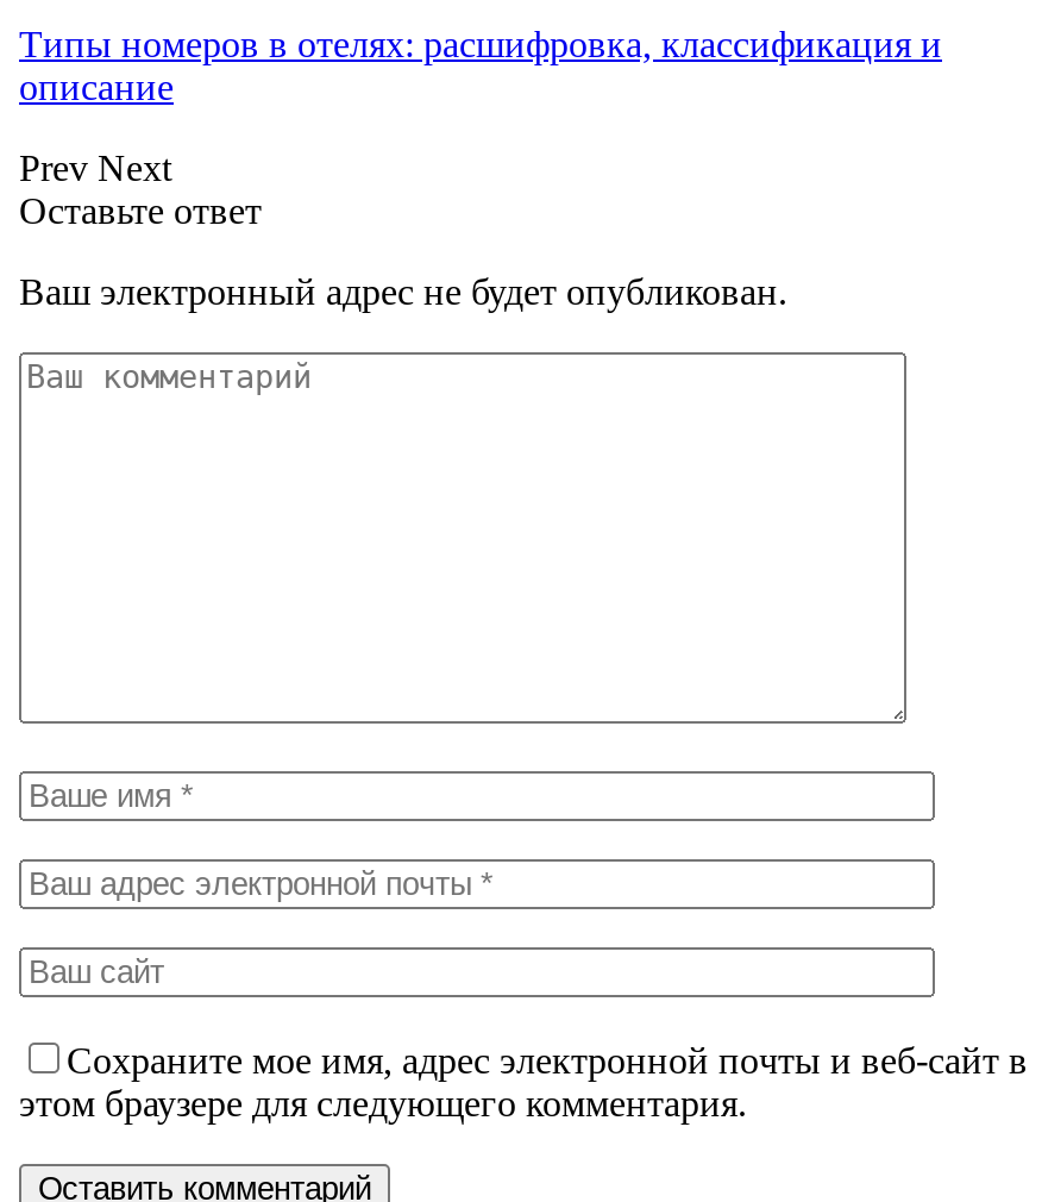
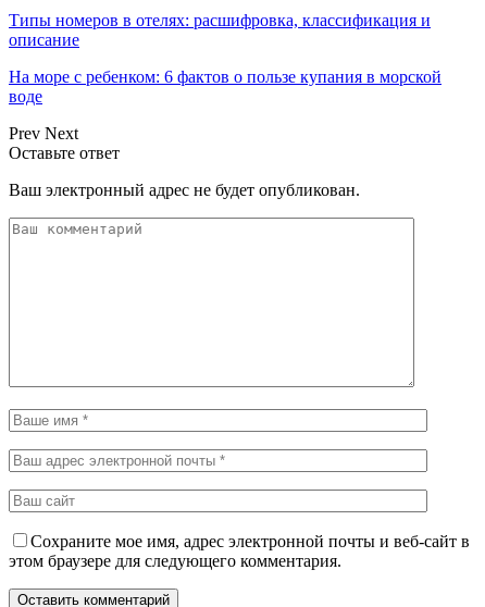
none -> [9,67,442,105] На море с ребенком: 6 фактов о пользе купания в морской | воде

